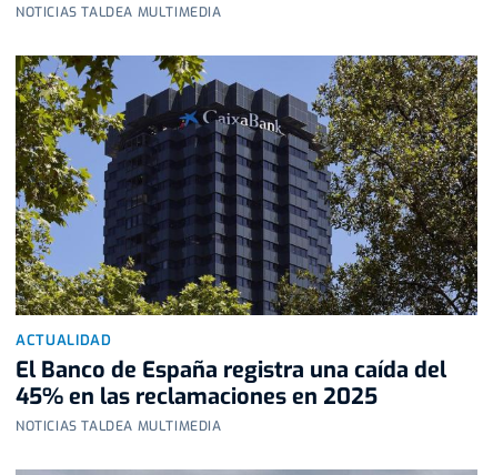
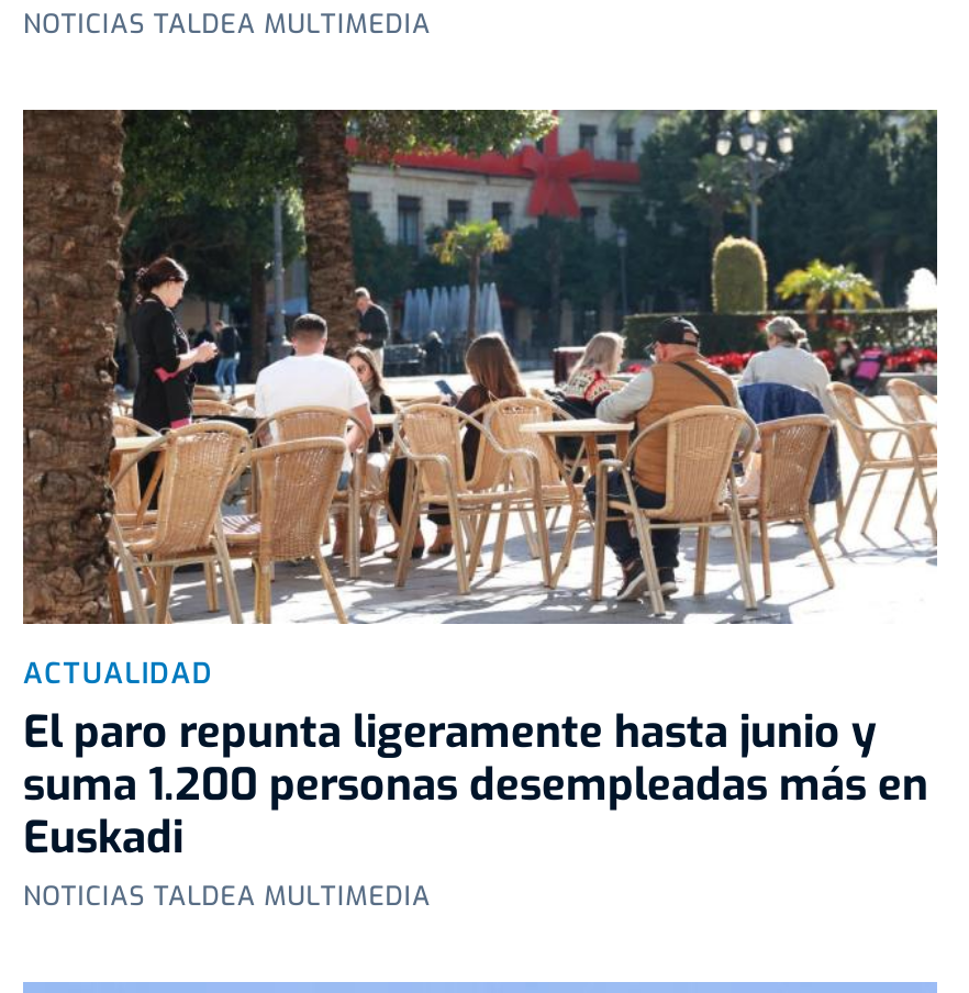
[14,54,479,411] [image] | El Banco de España registra una caída del | 45% en las reclamaciones en 2025 -> [21,108,939,867] [image] | El paro repunta ligeramente hasta junio y | suma 1.200 personas desempleadas más en | Euskadi

